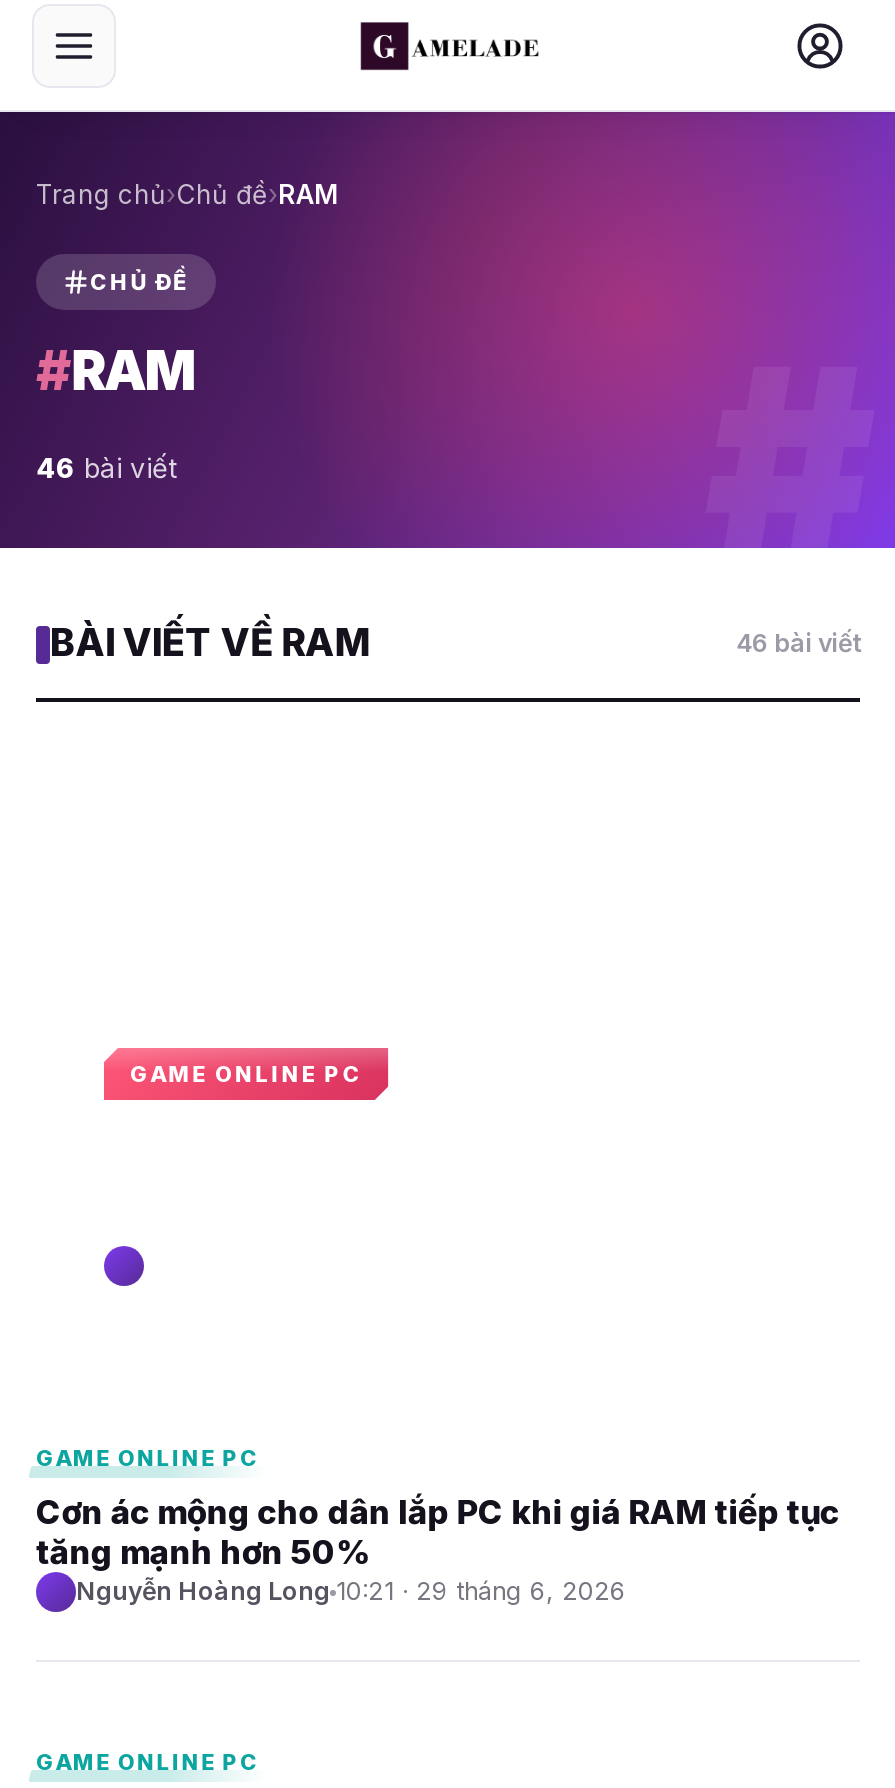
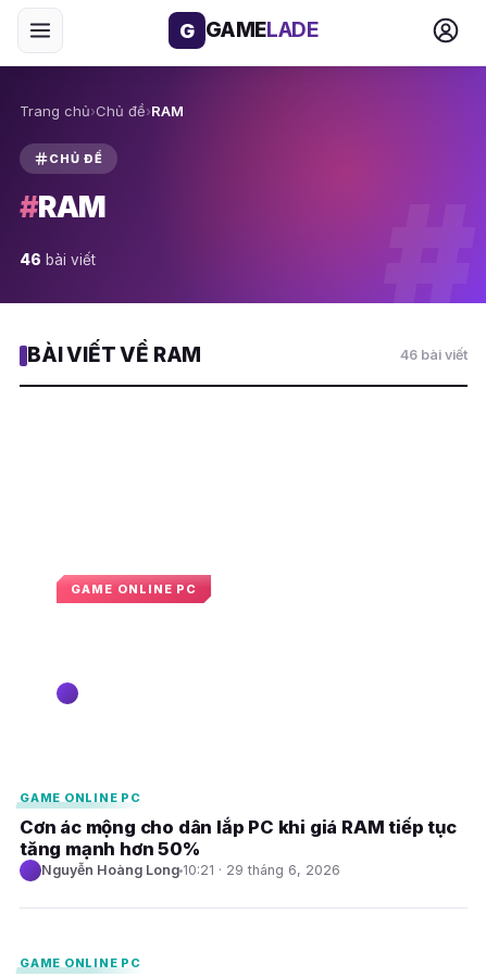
none -> [179,17,319,42] G GAMELADE

